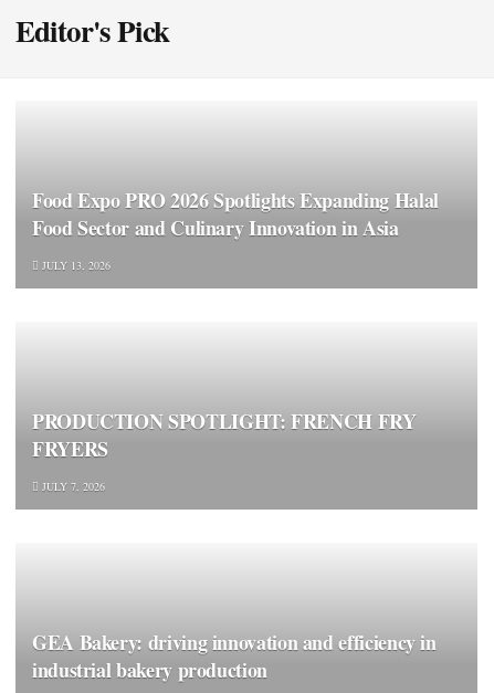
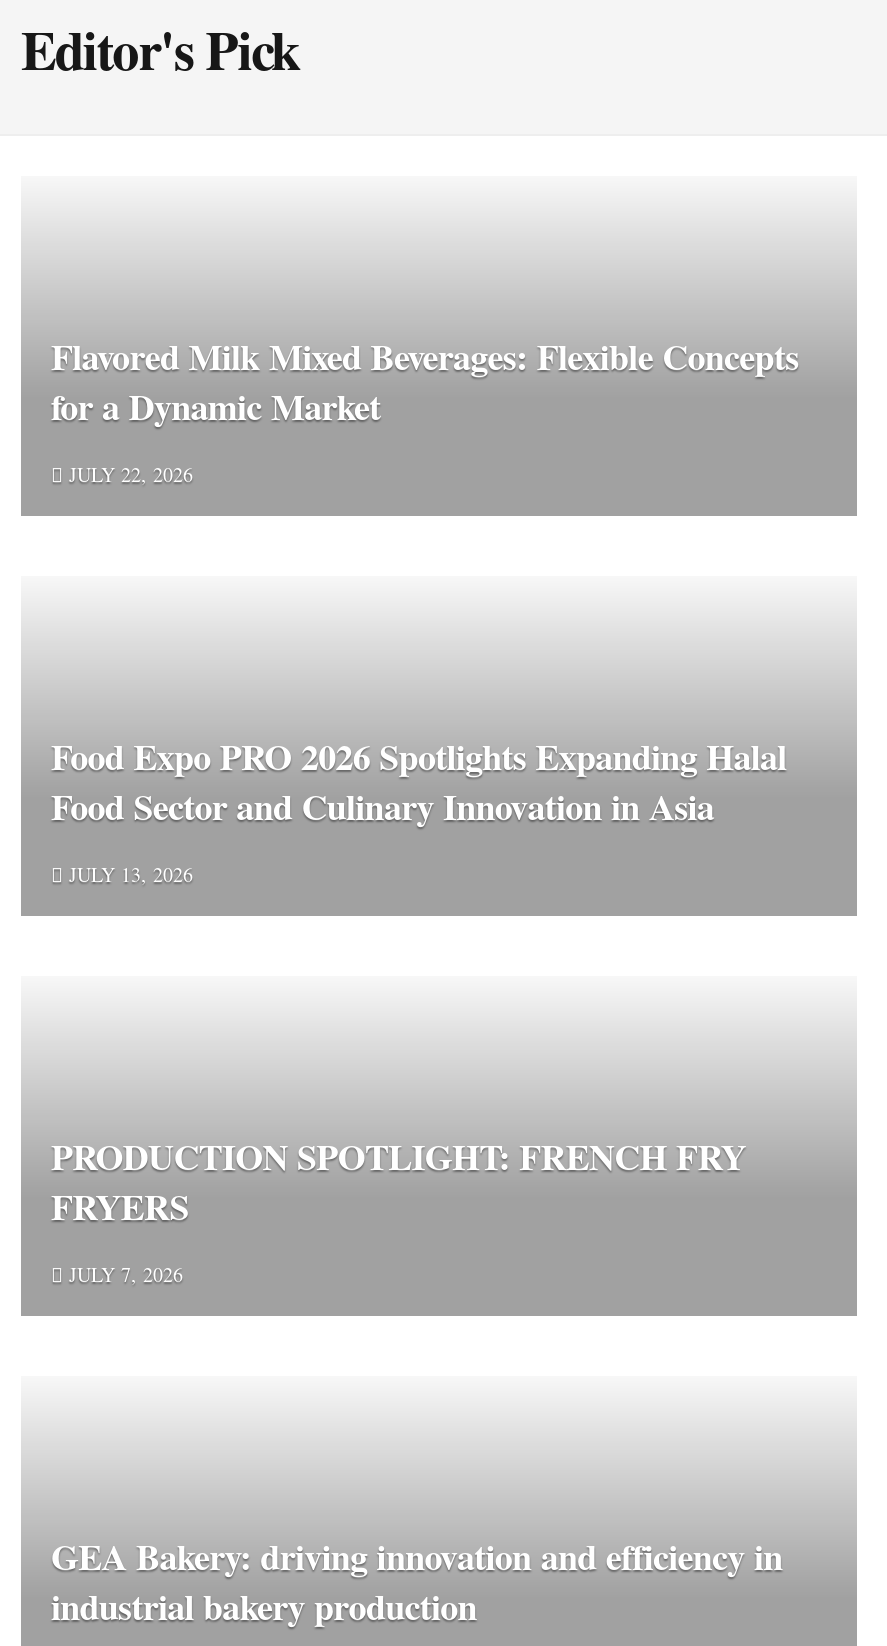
none -> [51,330,798,488] Flavored Milk Mixed Beverages: Flexible Concepts | for a Dynamic Market | JULY 22, 2026

